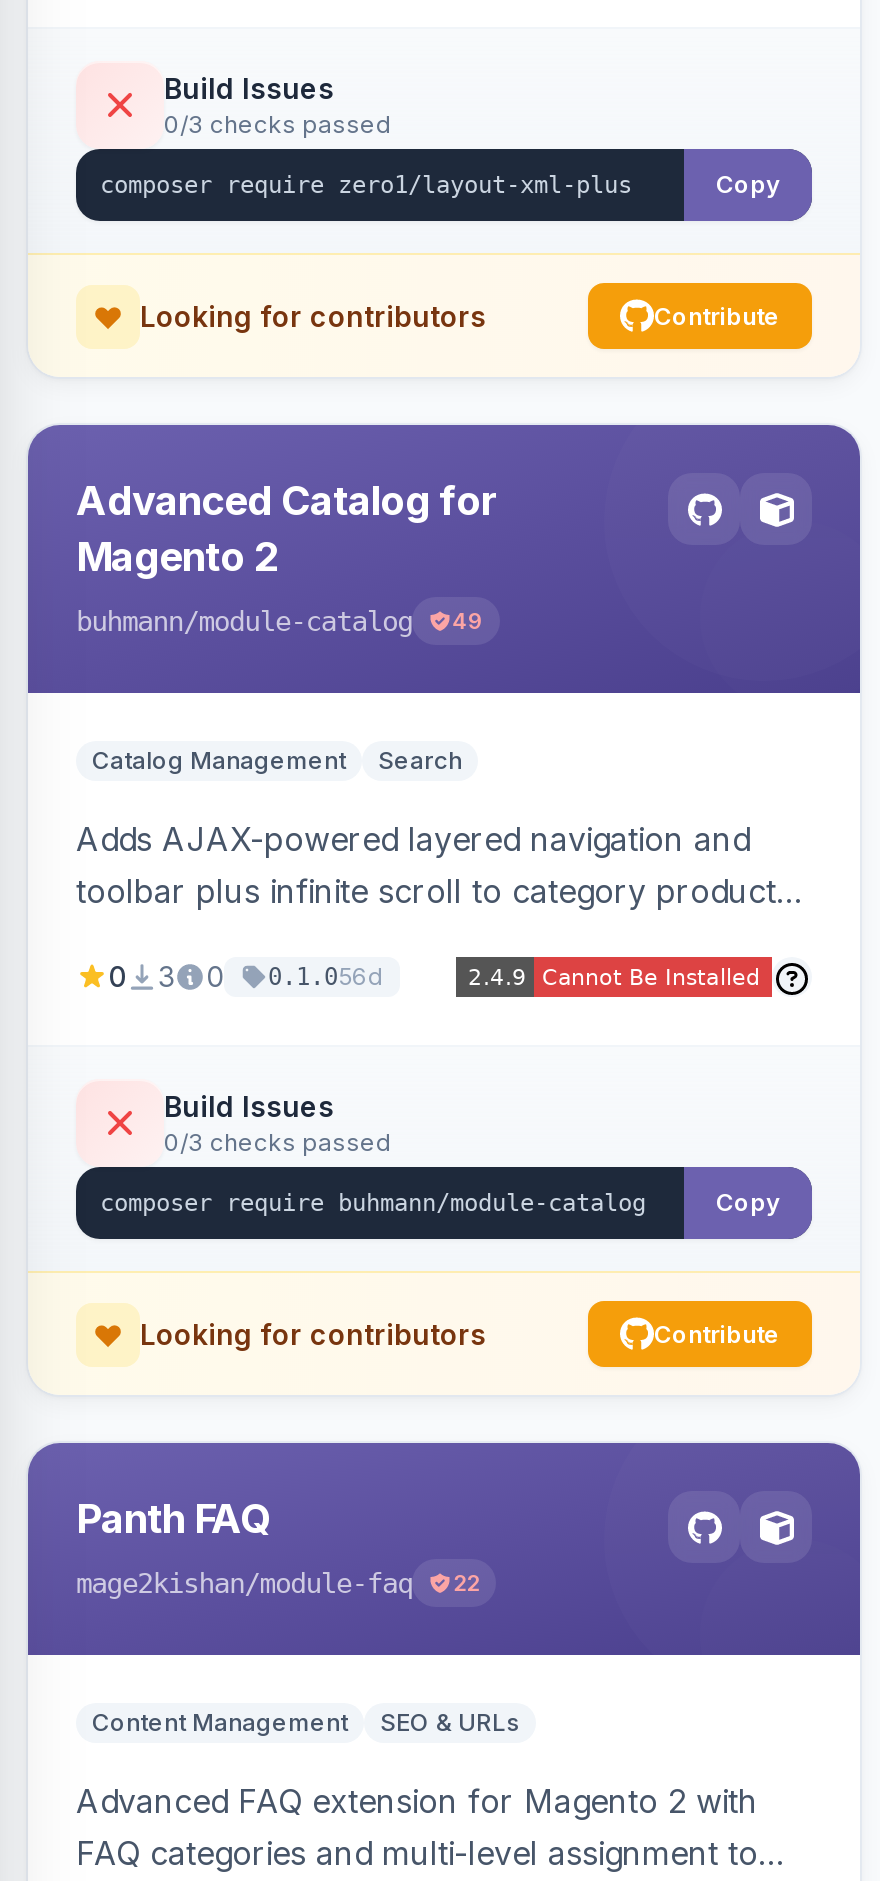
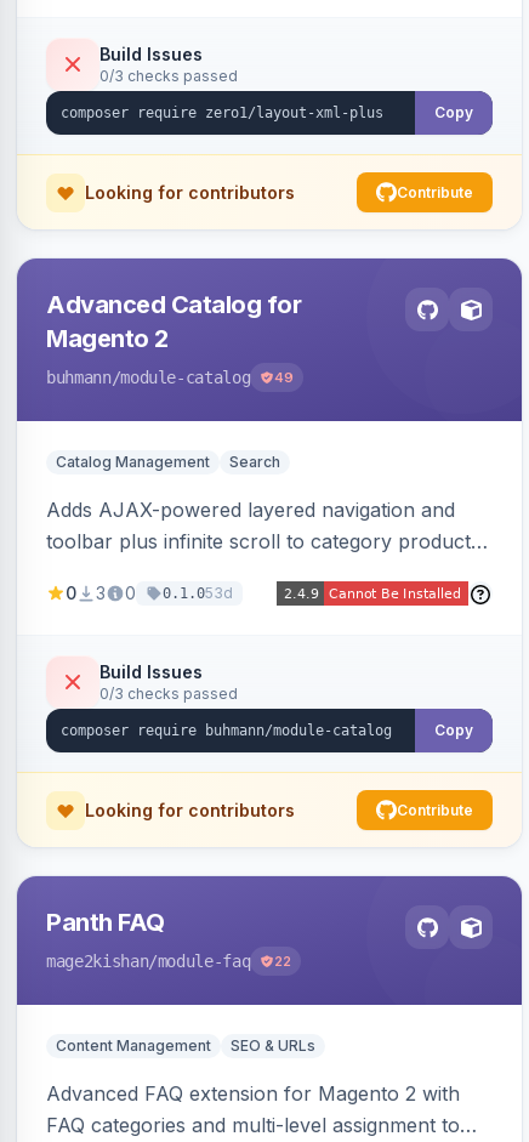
[108,959,384,993] 0 3 0 0.1.056d -> [66,583,233,603] 0 3 0 0.1.053d

